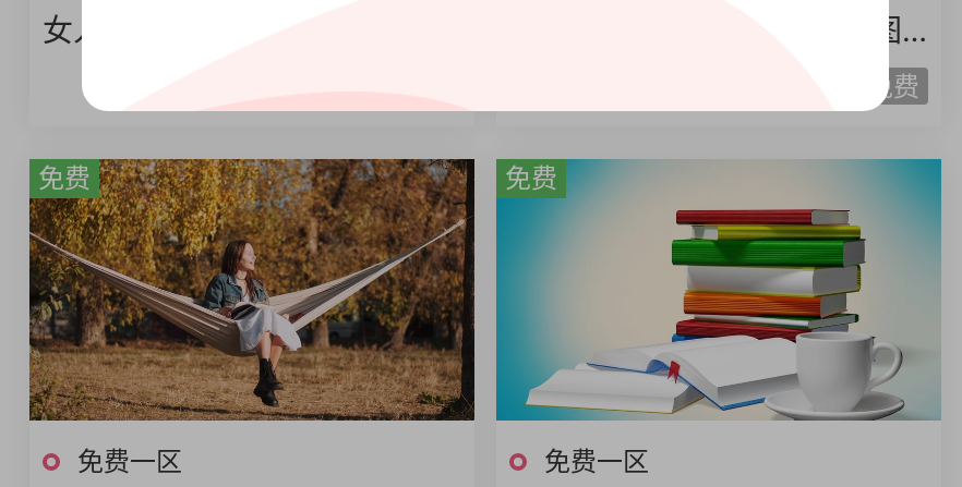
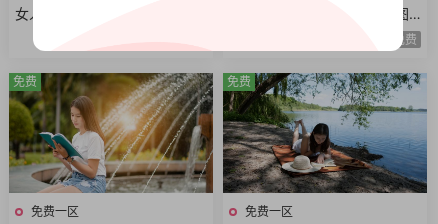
[29,159,474,421] [image] -> [9,73,213,193] [image]
[494,159,941,423] [image] -> [222,72,428,194] [image]

